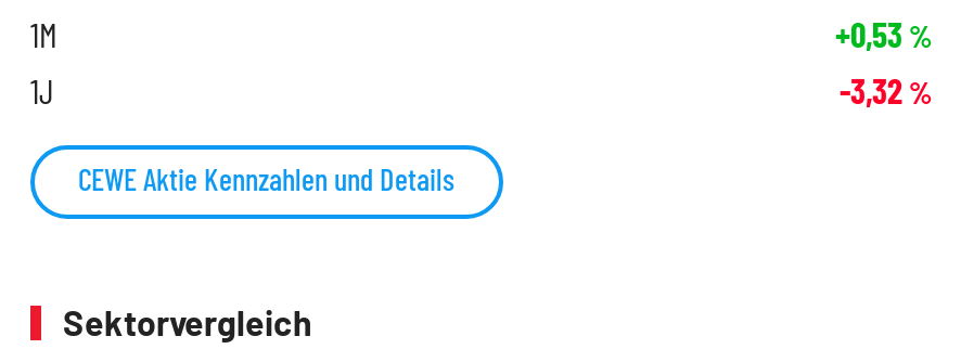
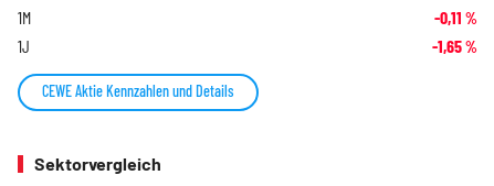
[835,12,933,53] +0,53% -> [434,6,477,27] -0,11%
[840,68,933,109] -3,32% -> [432,35,477,56] -1,65%

